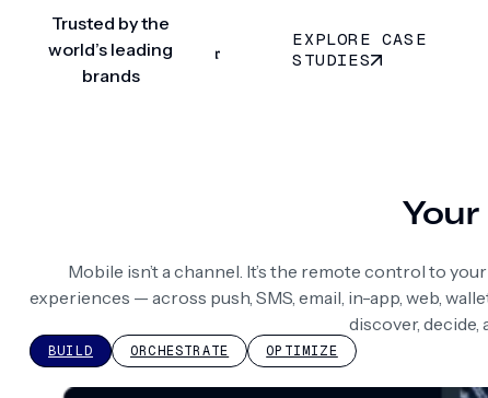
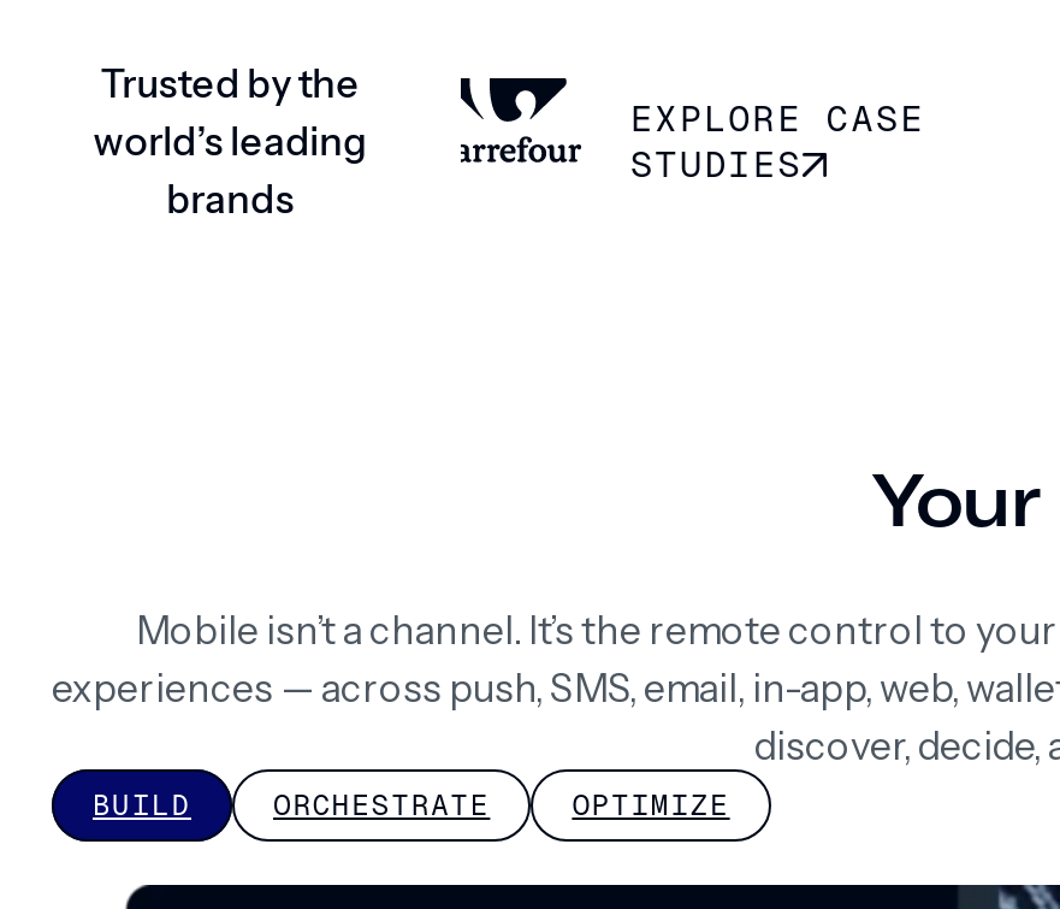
none -> [458,76,584,165] [image]

